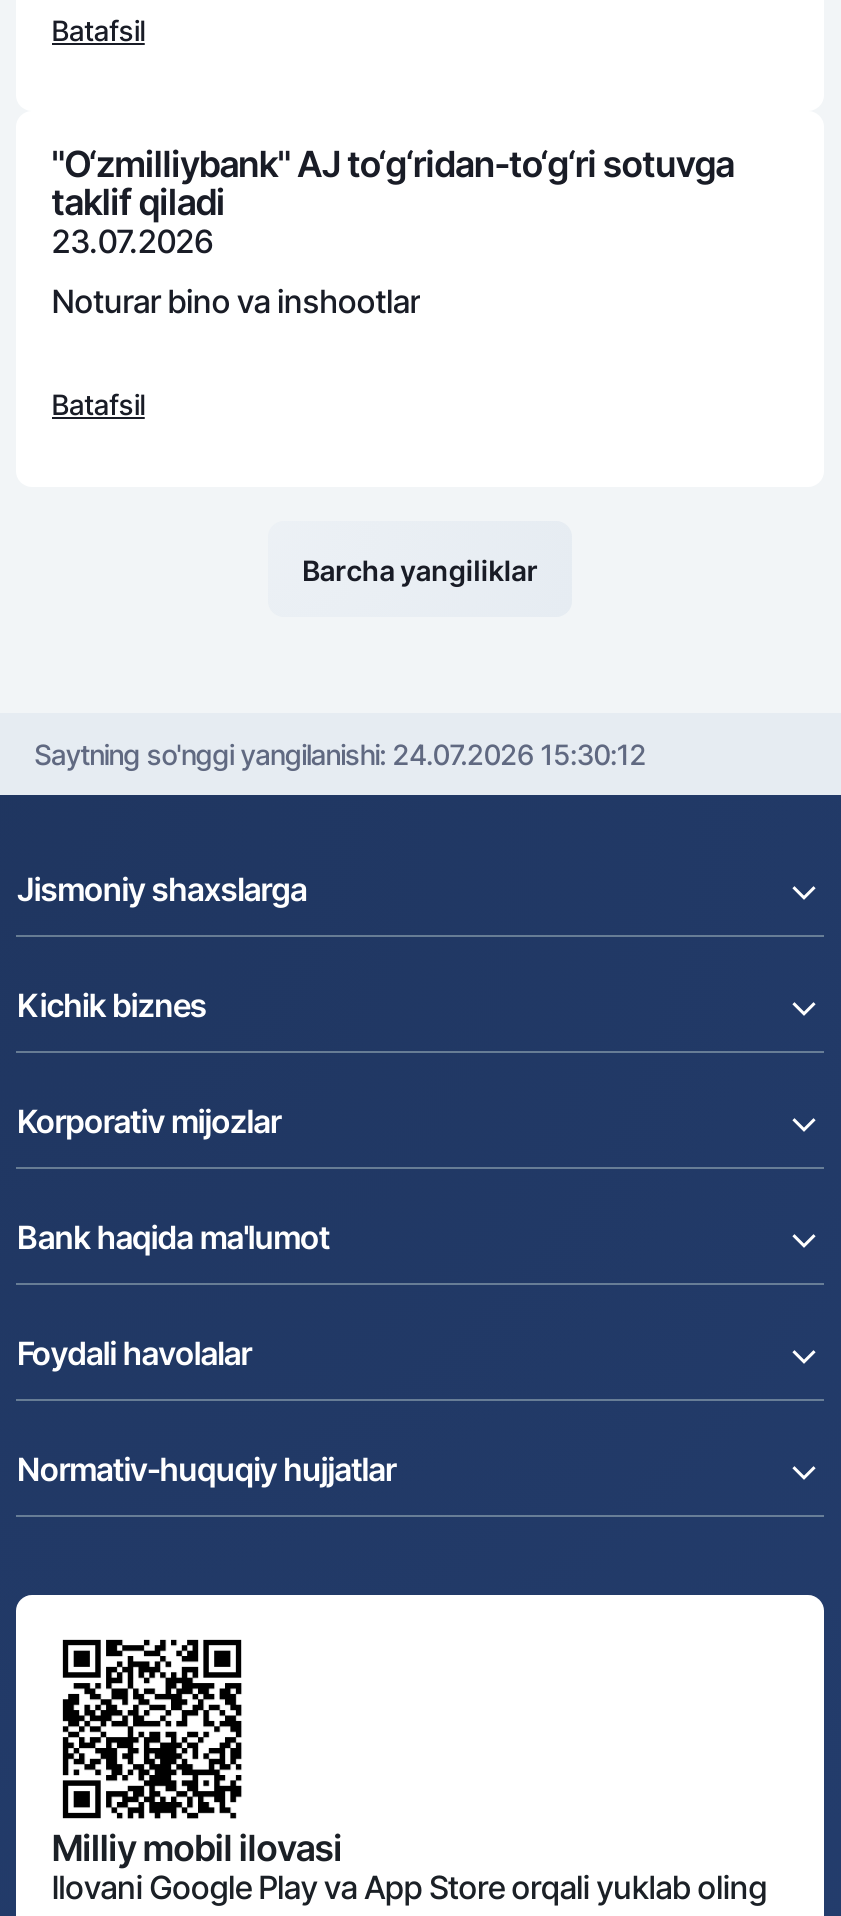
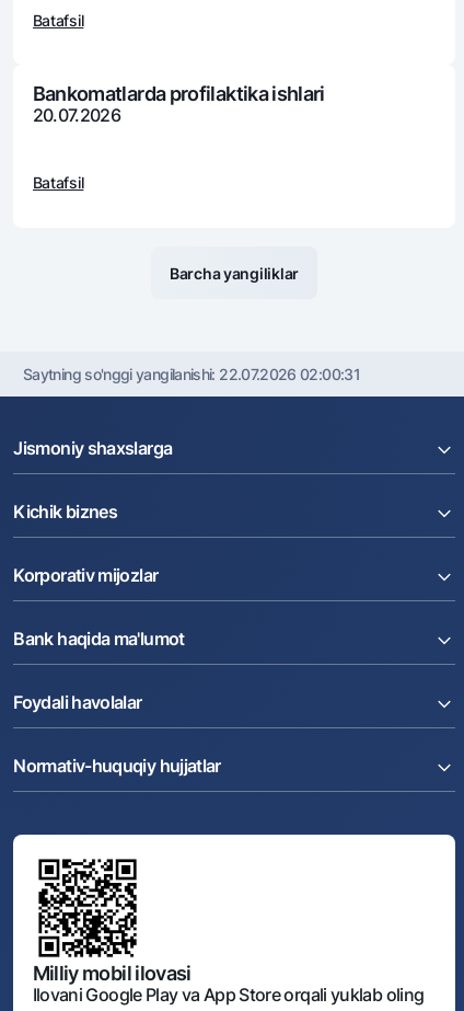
[51,144,734,322] "O‘zmilliybank" AJ to‘g‘ridan-to‘g‘ri sotuvga | taklif qiladi | 23.07.2026 | Noturar bino va inshootlar -> [32,83,325,127] Bankomatlarda profilaktika ishlari | 20.07.2026
[34,737,646,771] Saytning so'nggi yangilanishi: 24.07.2026 15:30:12 -> [23,365,360,383] Saytning so'nggi yangilanishi: 22.07.2026 02:00:31

